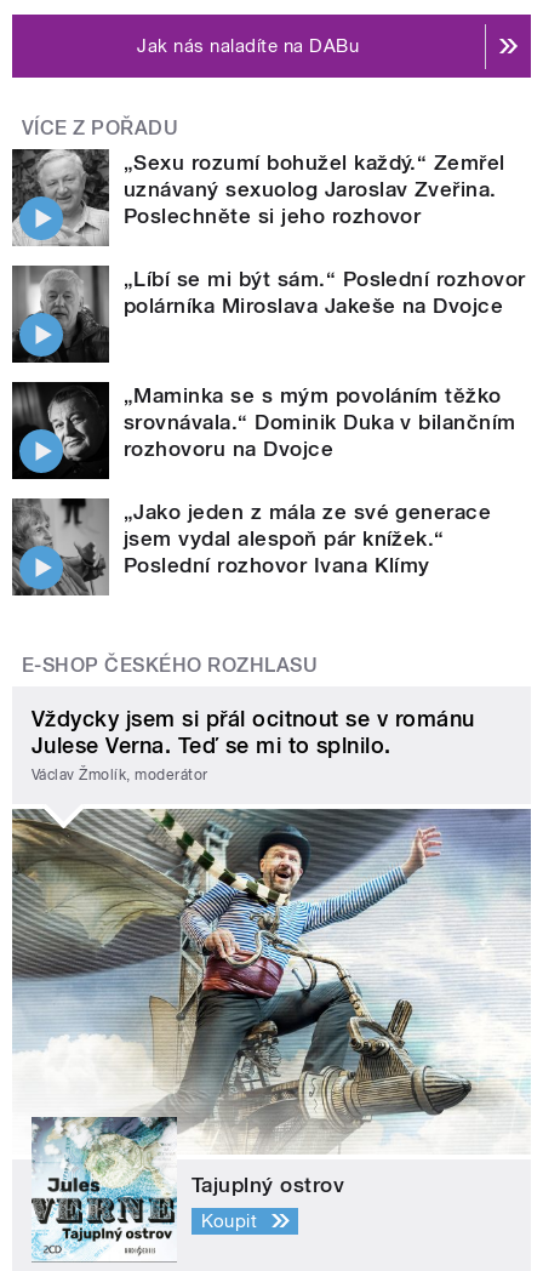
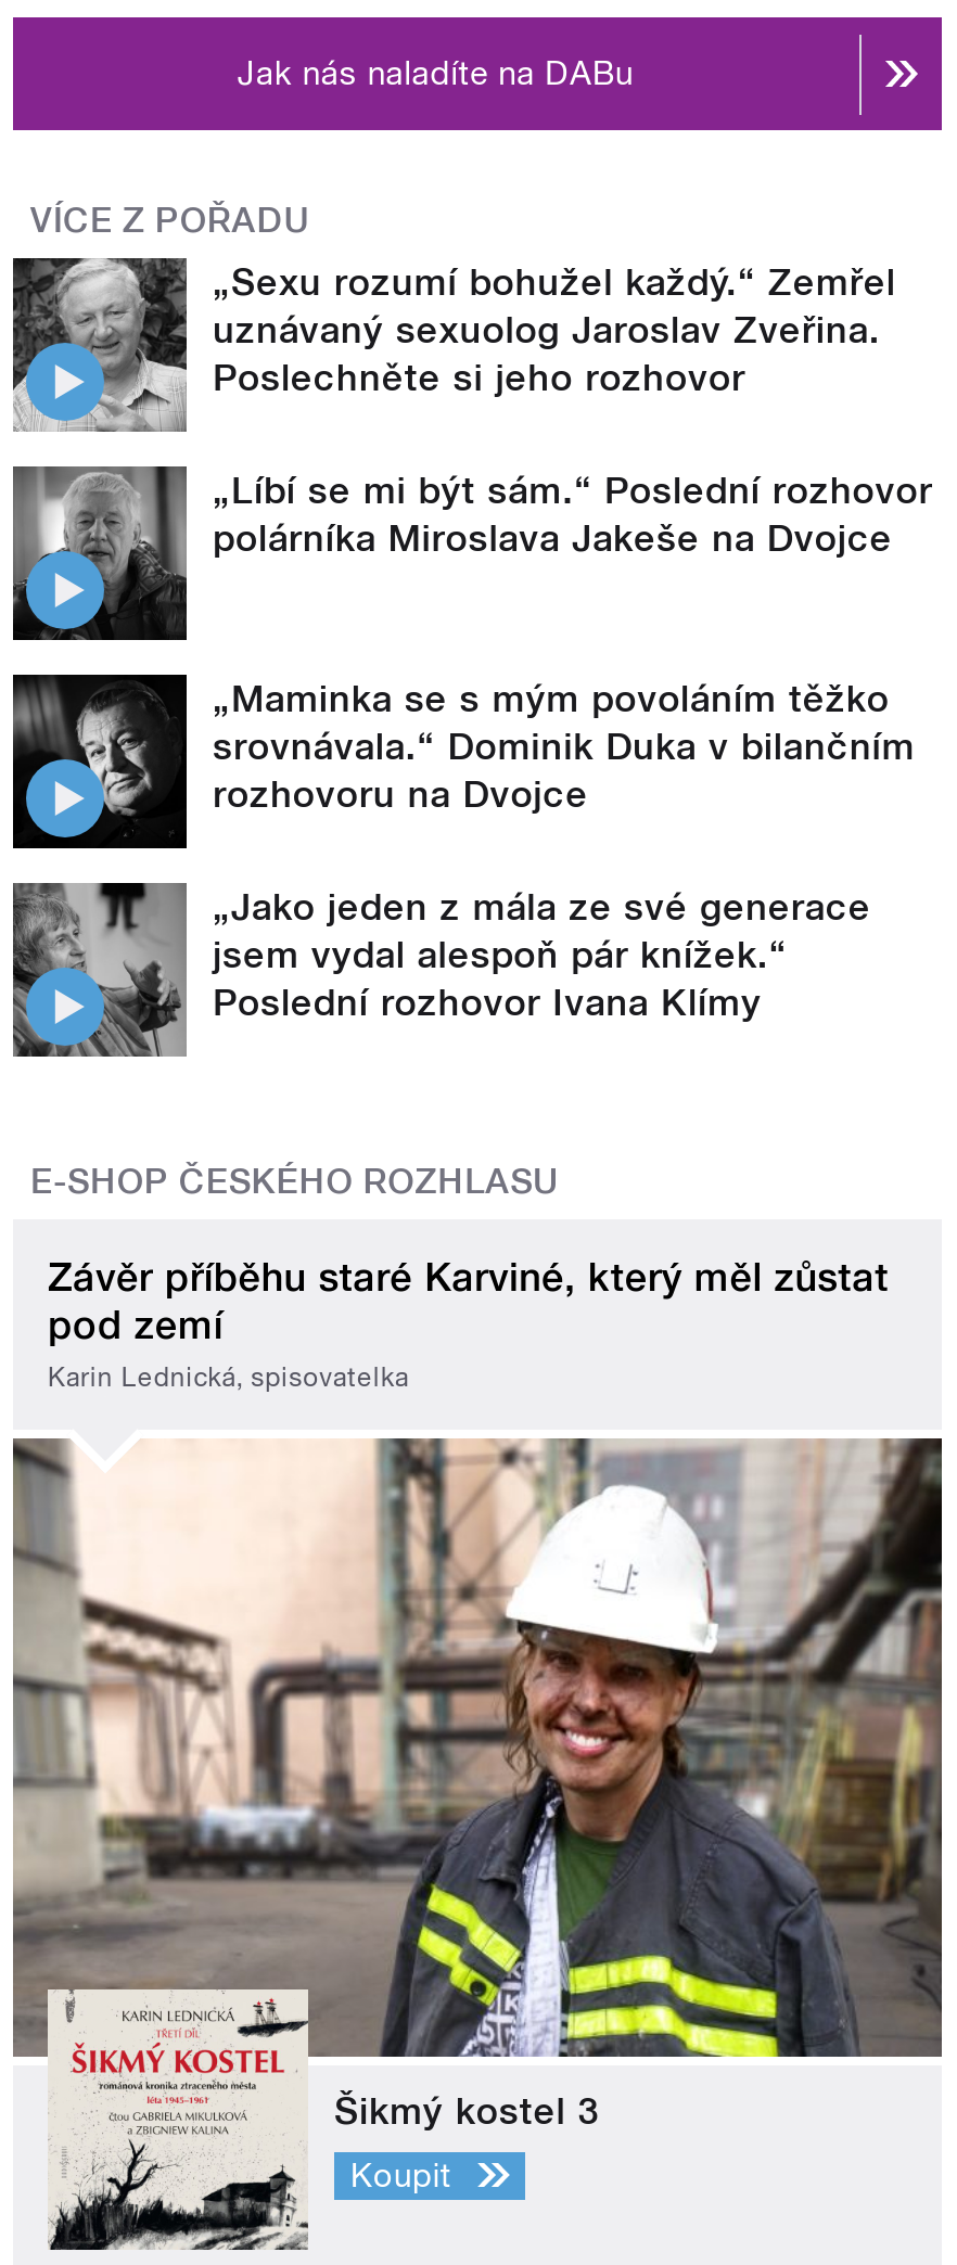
[32,706,475,783] Vždycky jsem si přál ocitnout se v románu | Julese Verna. Teď se mi to splnilo. | Václav Žmolík, moderátor -> [48,1255,889,1393] Závěr příběhu staré Karviné, který měl zůstat | pod zemí | Karin Lednická, spisovatelka
[12,808,532,1263] [image] | Tajuplný ostrov -> [11,1436,944,2252] [image] | Šikmý kostel 3

